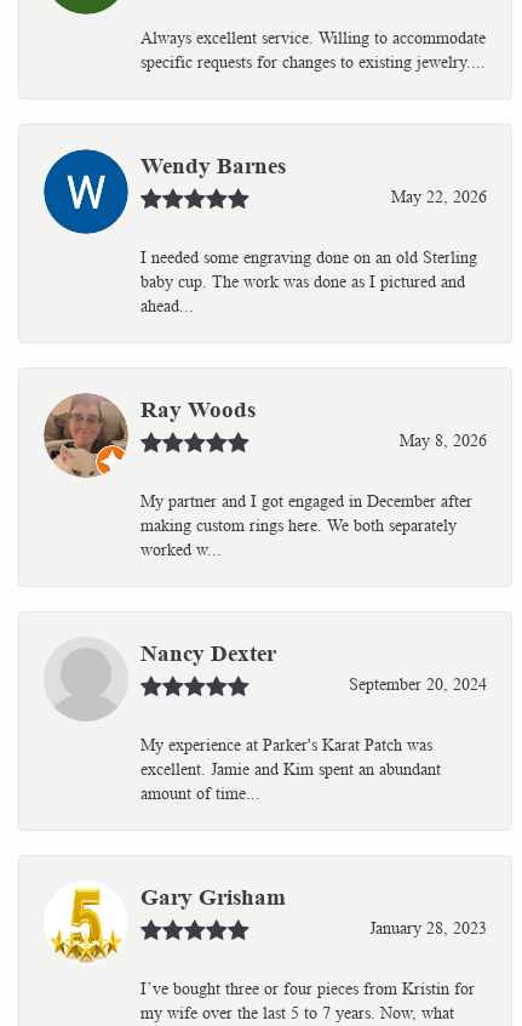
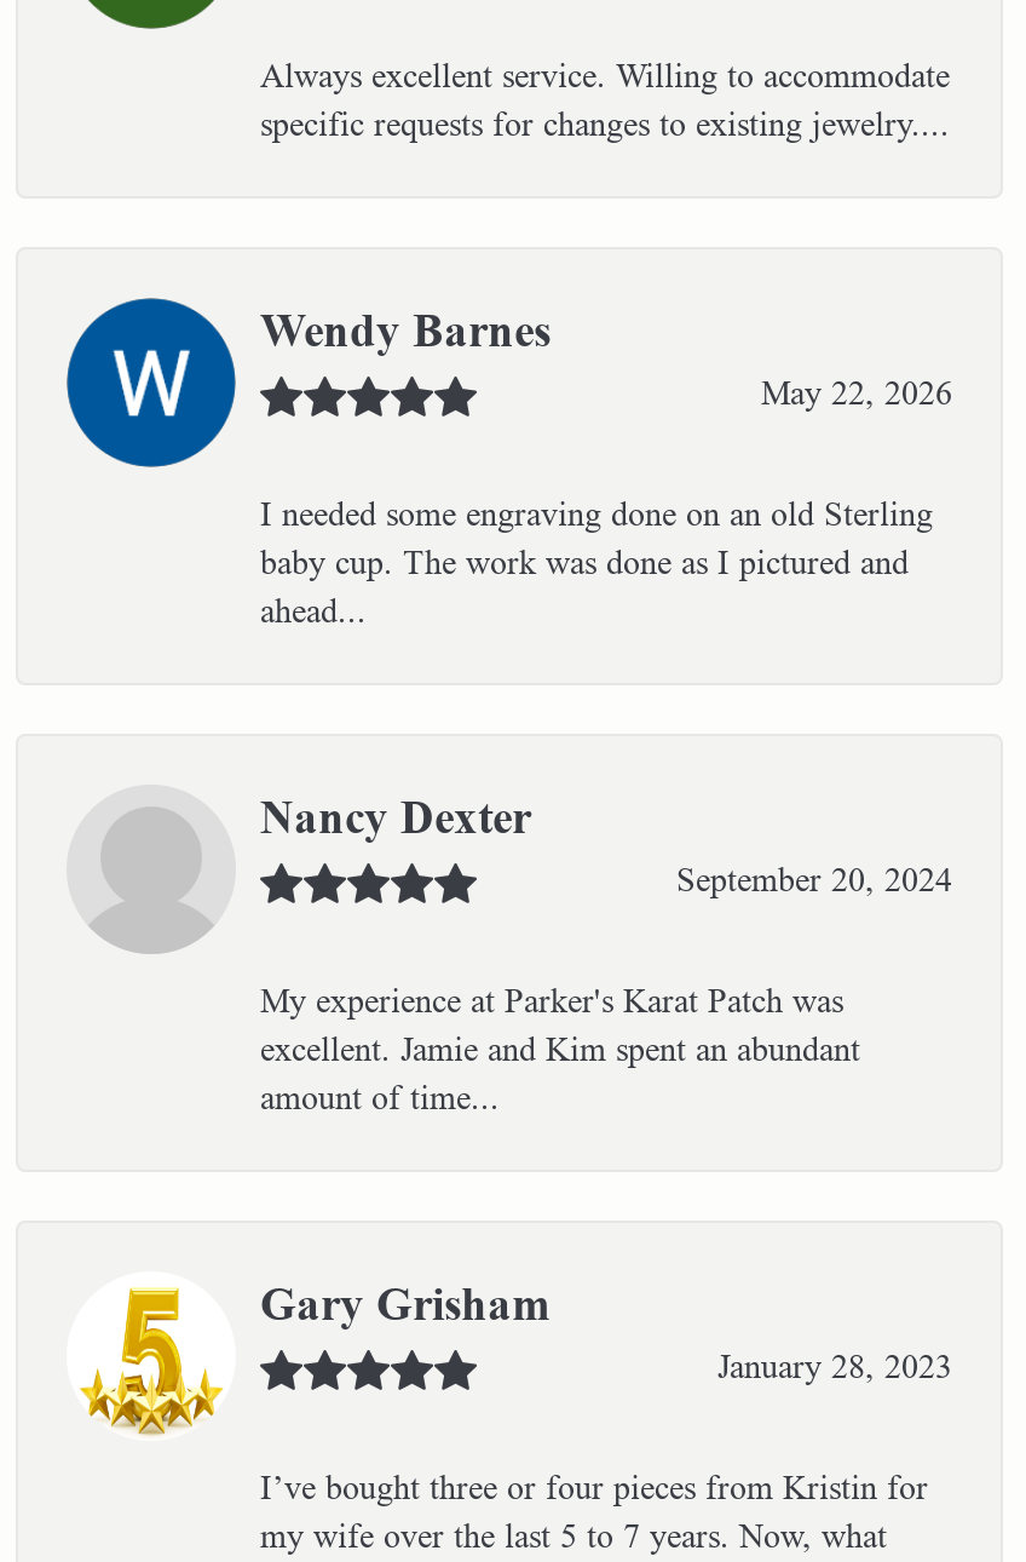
[44,393,487,559] [image] | Ray Woods | May 8, 2026 | My partner and I got engaged in December after | making custom rings here. We both separately | worked w... -> none

